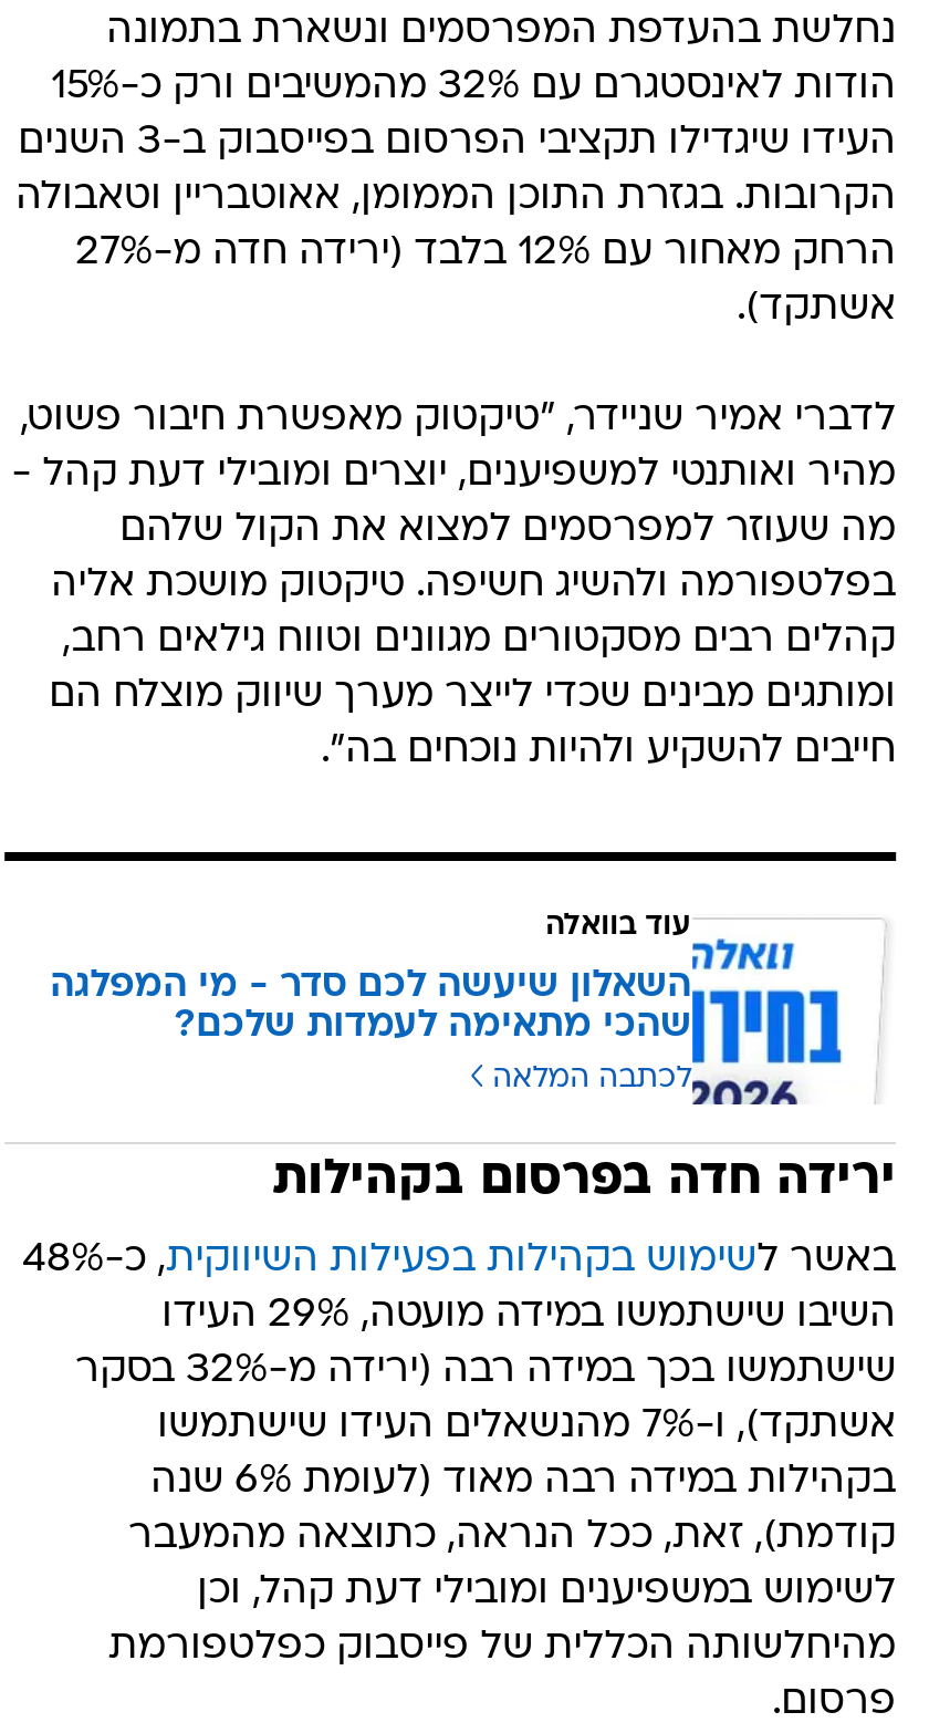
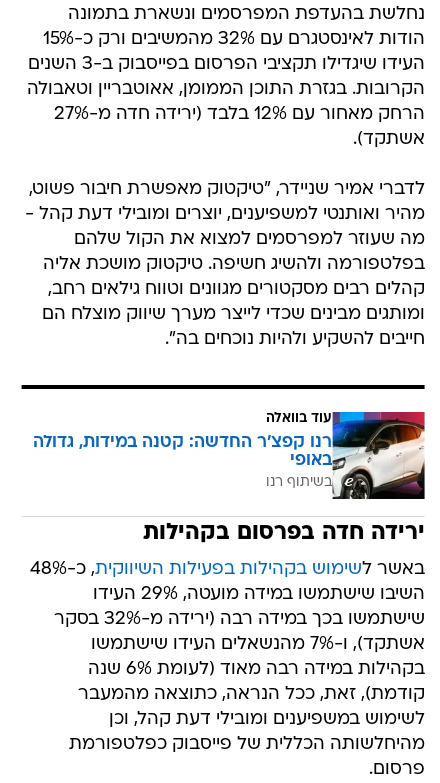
[50,912,897,1107] [image] | השאלון שיעשה לכם סדר - מי המפלגה | שהכי מתאימה לעמדות שלכם? | לכתבה המלאה -> [33,411,426,500] [image] | רנו קפצ'ר החדשה: קטנה במידות, גדולה | באופי | בשיתוף רנו

